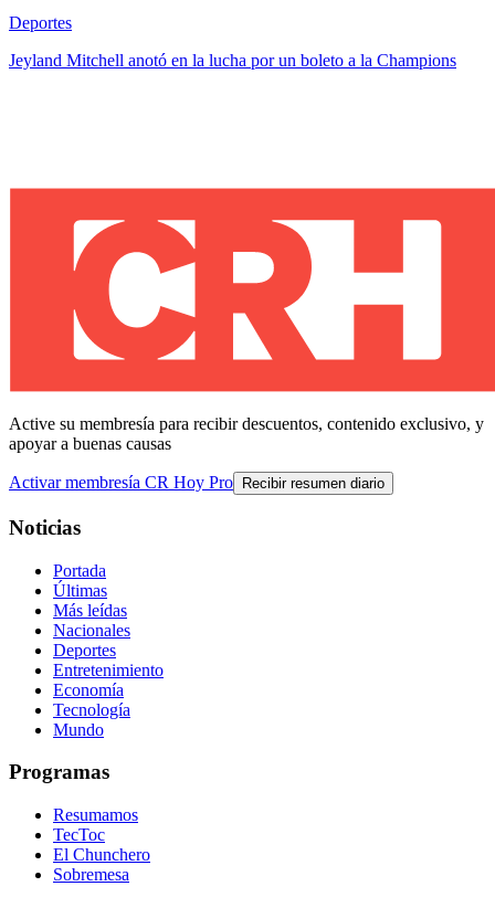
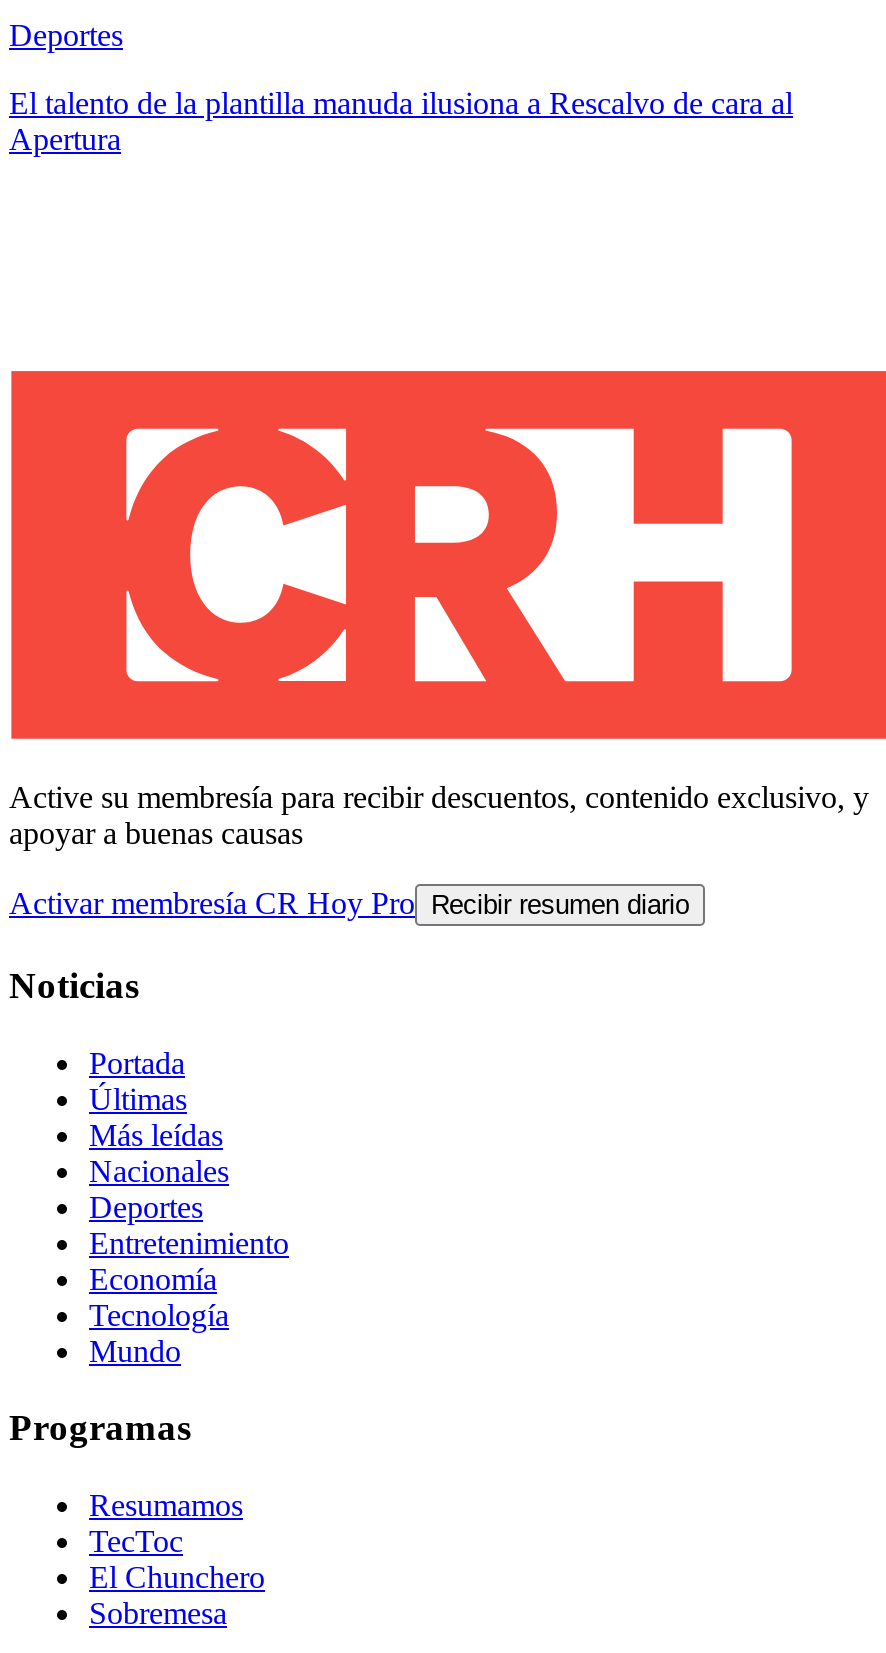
[9,51,456,70] Jeyland Mitchell anotó en la lucha por un boleto a la Champions -> [9,86,793,156] El talento de la plantilla manuda ilusiona a Rescalvo de cara al | Apertura

